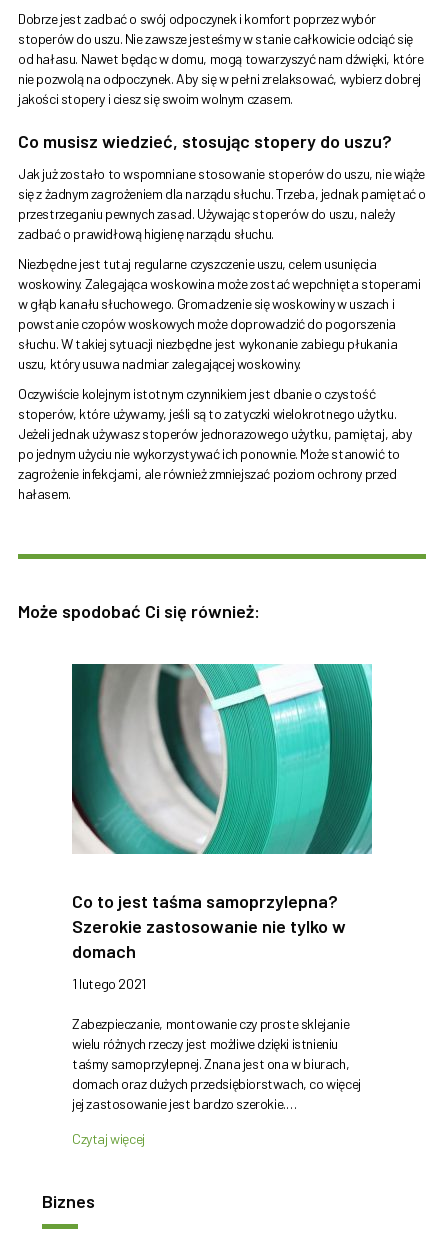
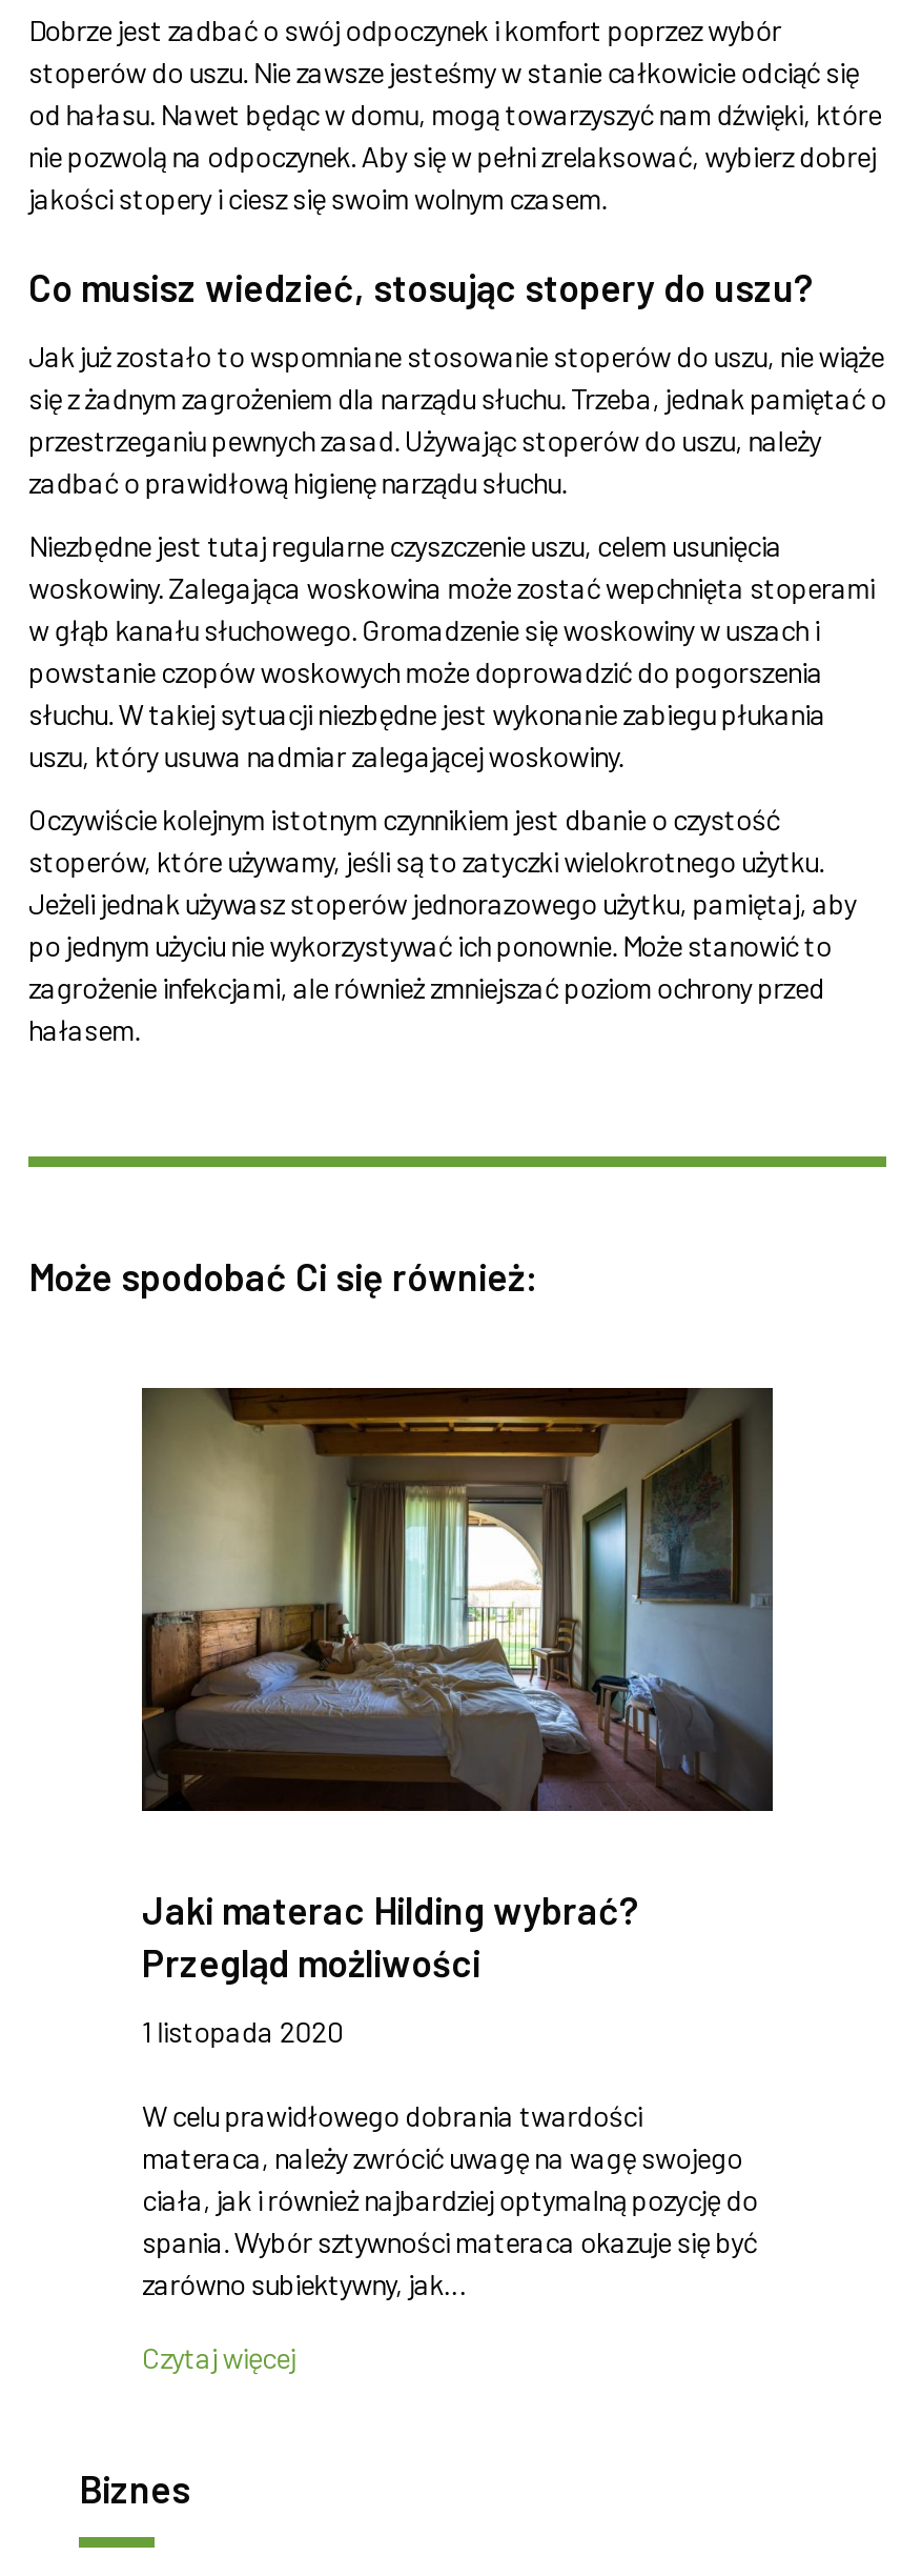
[71,663,373,962] [image] | Co to jest taśma samoprzylepna? | Szerokie zastosowanie nie tylko w | domach -> [140,1386,775,1986] [image] | Jaki materac Hilding wybrać? | Przegląd możliwości
[72,975,146,992] 1 lutego 2021 -> [142,2013,343,2049] 1 listopada 2020
[72,1015,361,1112] Zabezpieczanie, montowanie czy proste sklejanie | wielu różnych rzeczy jest możliwe dzięki istnieniu | taśmy samoprzylepnej. Znana jest ona w biurach, | domach oraz dużych przedsiębiorstwach, co więcej | jej zastosowanie jest bardzo szerokie.… -> [142,2097,758,2301] W celu prawidłowego dobrania twardości | materaca, należy zwrócić uwagę na wagę swojego | ciała, jak i również najbardziej optymalną pozycję do | spania. Wybór sztywności materaca okazuje się być | zarówno subiektywny, jak…

